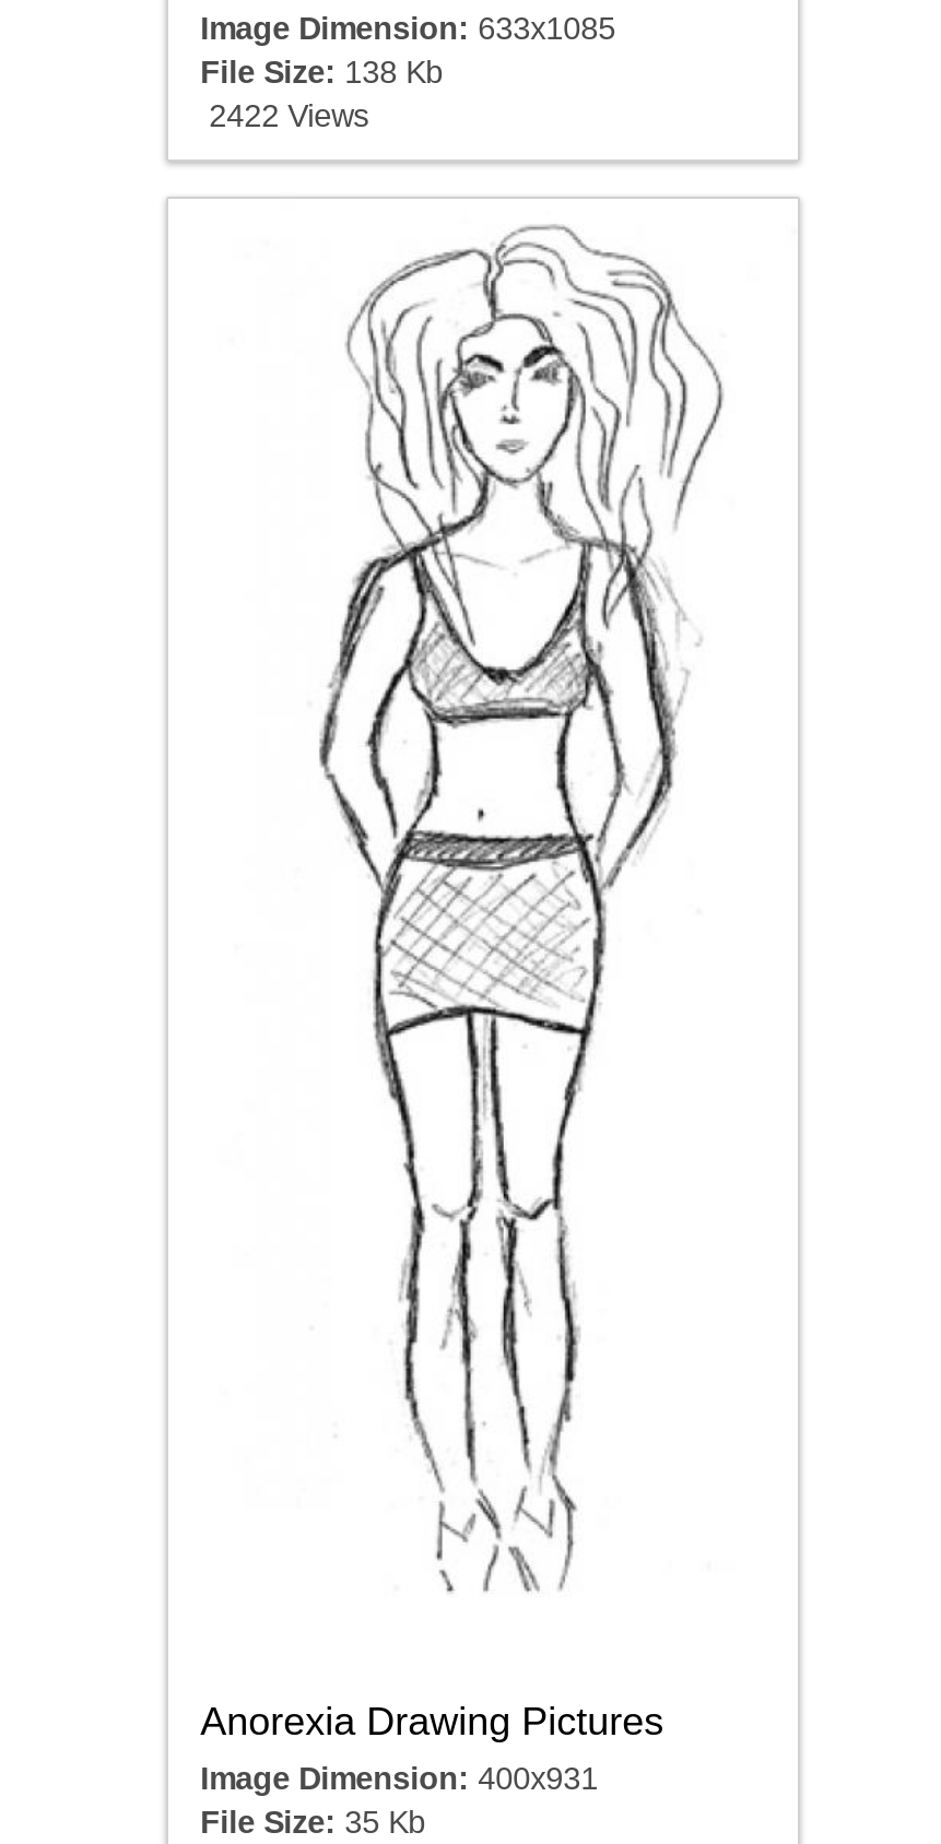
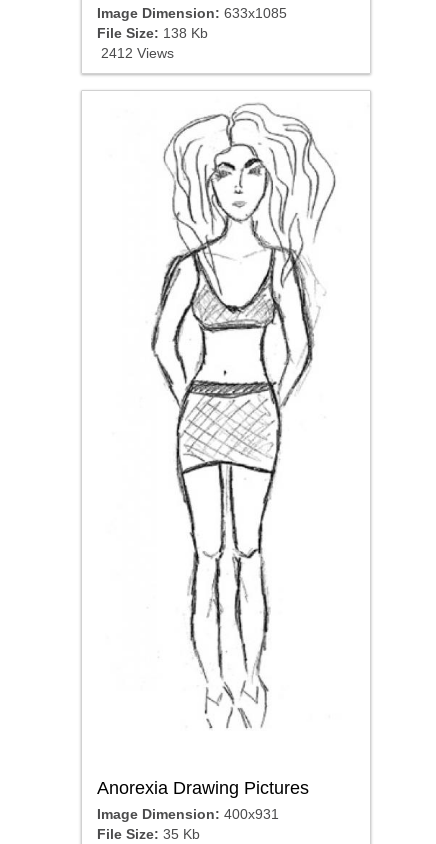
[200,98,369,133] 2422 Views -> [97,45,174,61] 2412 Views

